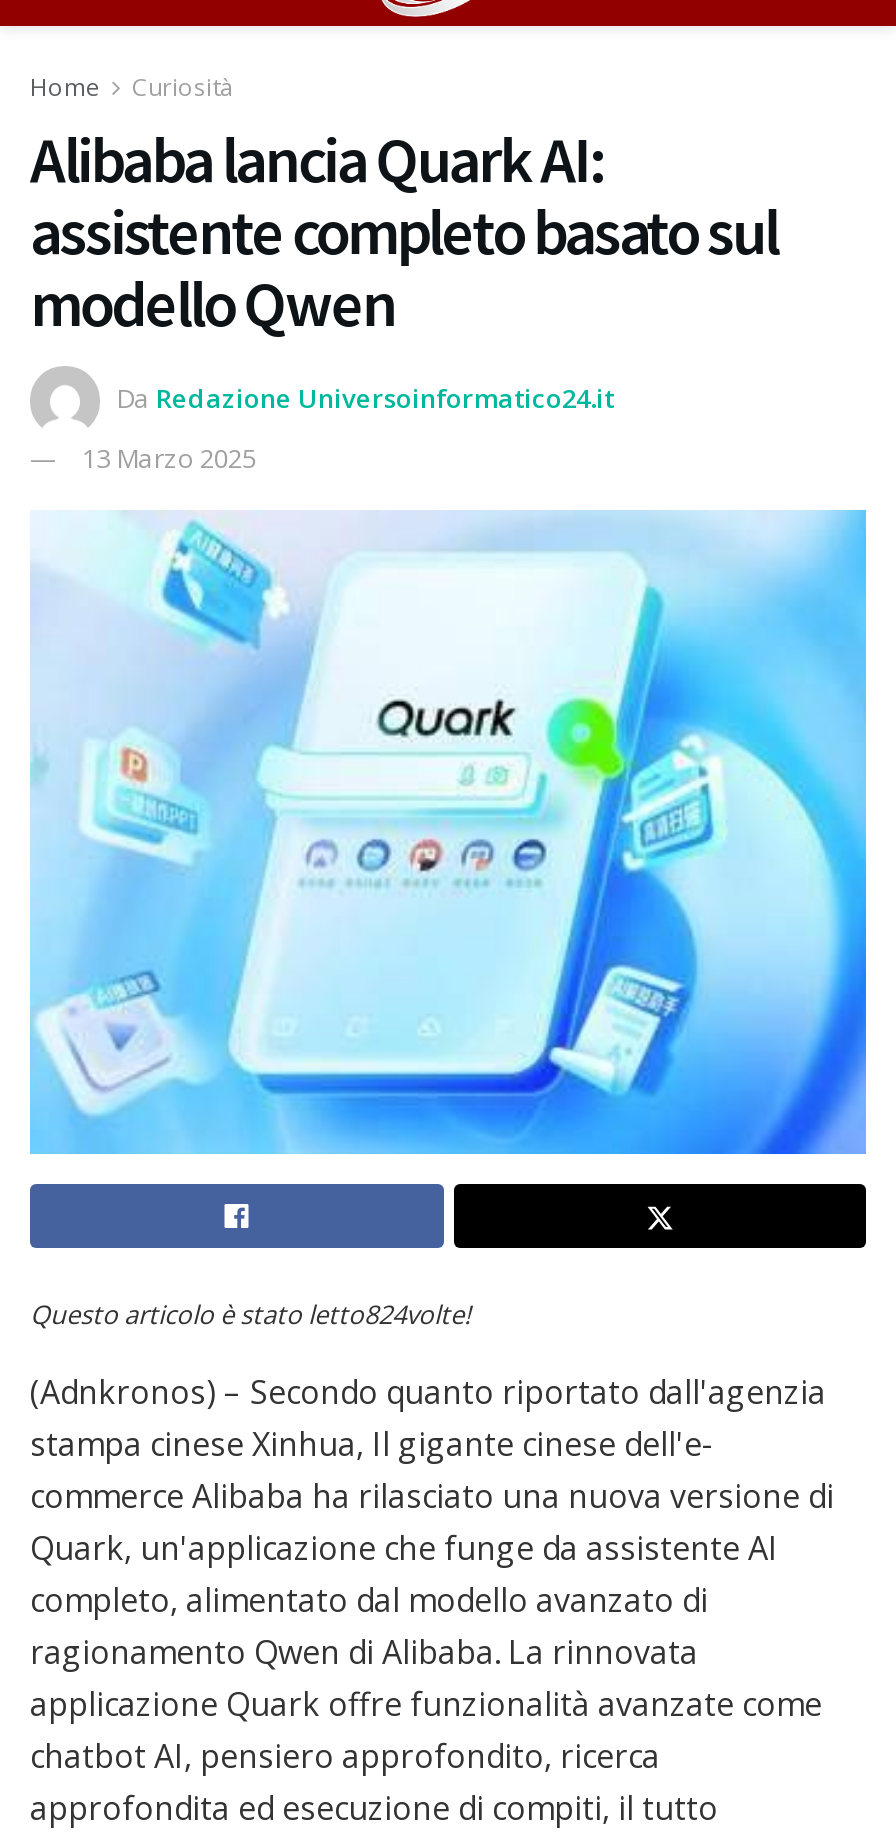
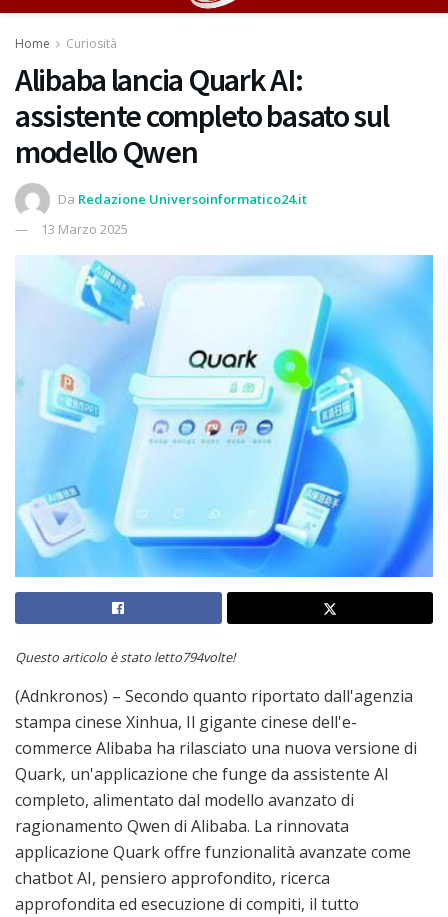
[30,1296,470,1332] Questo articolo è stato letto824volte! -> [15,648,235,666] Questo articolo è stato letto794volte!

